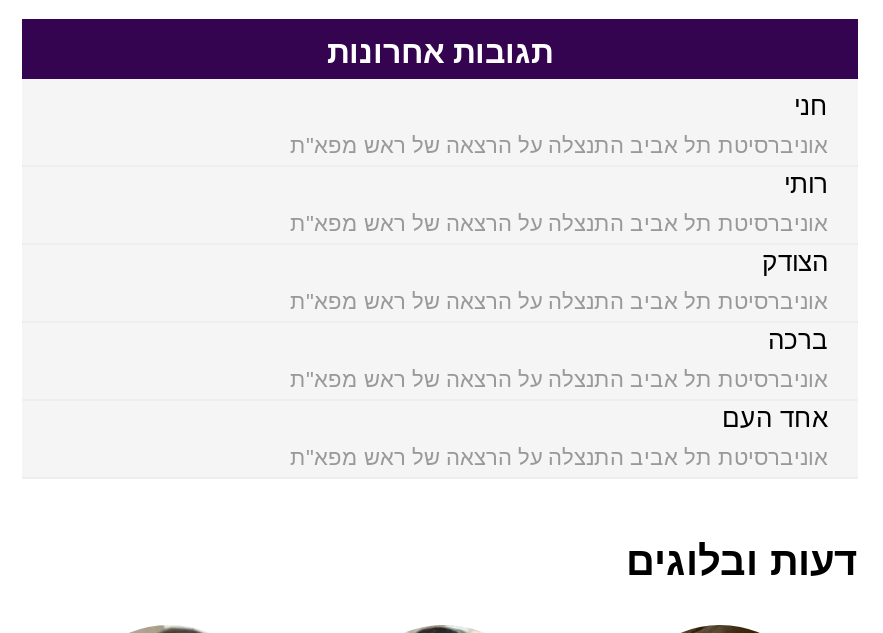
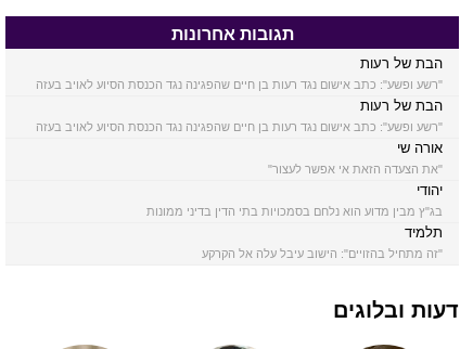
[290,91,828,469] חני | אוניברסיטת תל אביב התנצלה על הרצאה של ראש מפא"ת | רותי | אוניברסיטת תל אביב התנצלה על הרצאה של ראש מפא"ת | הצודק | אוניברסיטת תל אביב התנצלה על הרצאה של ראש מפא"ת | ברכה | אוניברסיטת תל אביב התנצלה על הרצאה של ראש מפא"ת | אחד העם | אוניברסיטת תל אביב התנצלה על הרצאה של ראש מפא"ת -> [36,55,443,260] הבת של רעות | "רשע ופשע": כתב אישום נגד רעות בן חיים שהפגינה נגד הכנסת הסיוע לאויב בעזה | הבת של רעות | "רשע ופשע": כתב אישום נגד רעות בן חיים שהפגינה נגד הכנסת הסיוע לאויב בעזה | אורה שי | "את הצעדה הזאת אי אפשר לעצור" | יהודי | בג"ץ מבין מדוע הוא נלחם בסמכויות בתי הדין בדיני ממונות | תלמיד | "זה מתחיל בהזויים": הישוב עיבל עלה אל הקרקע

